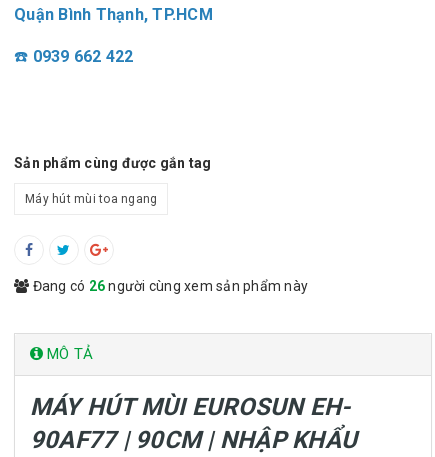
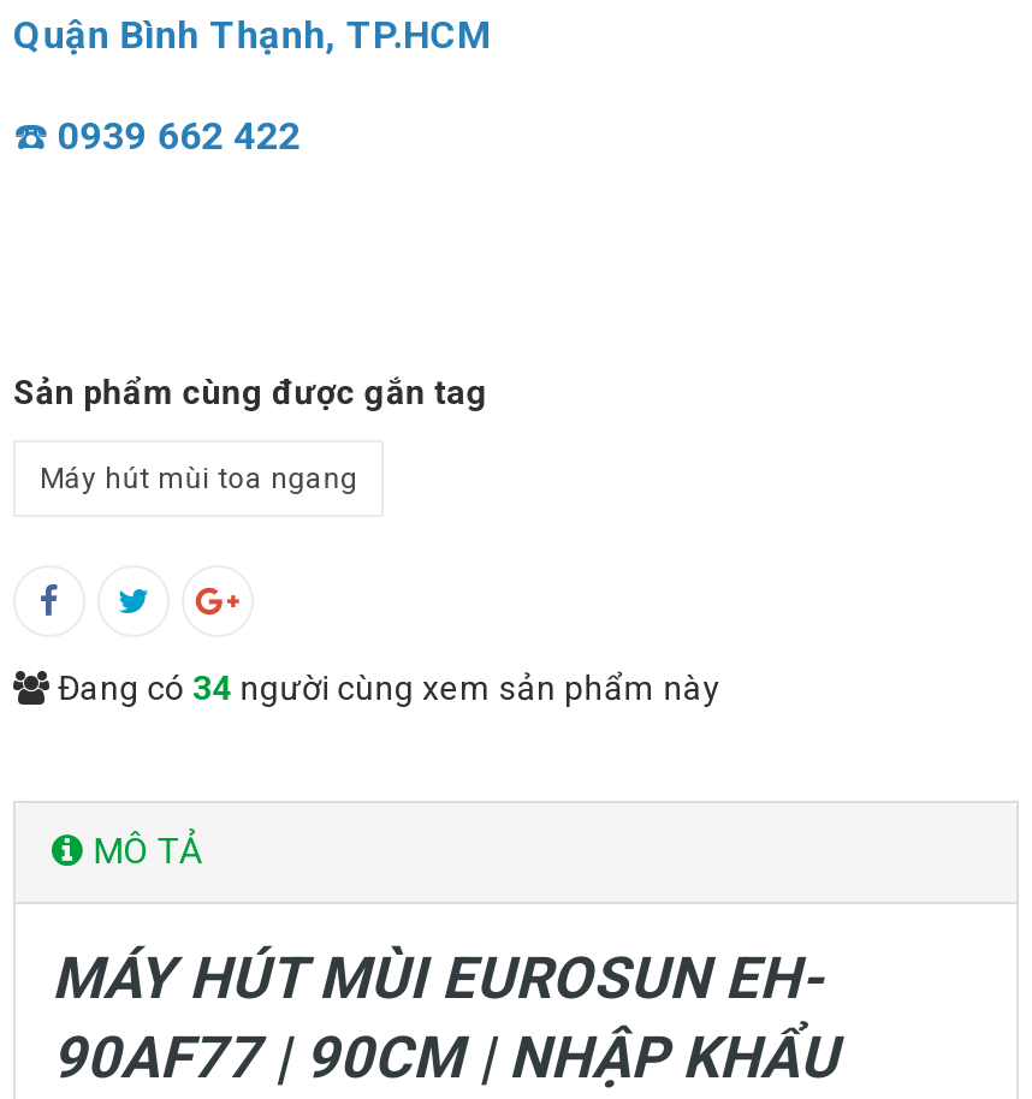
[29,278,308,294] Đang có 26 người cùng xem sản phẩm này -> [50,669,720,707] Đang có 34 người cùng xem sản phẩm này

